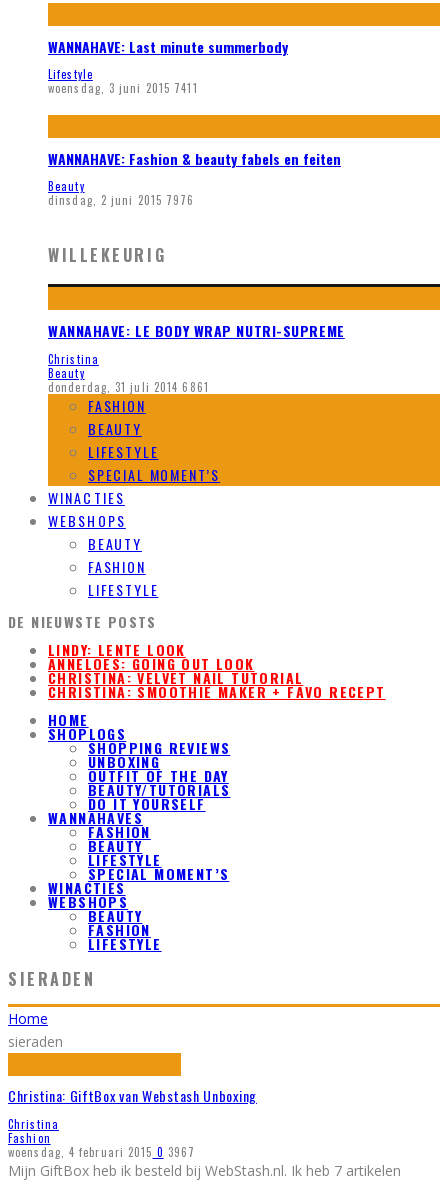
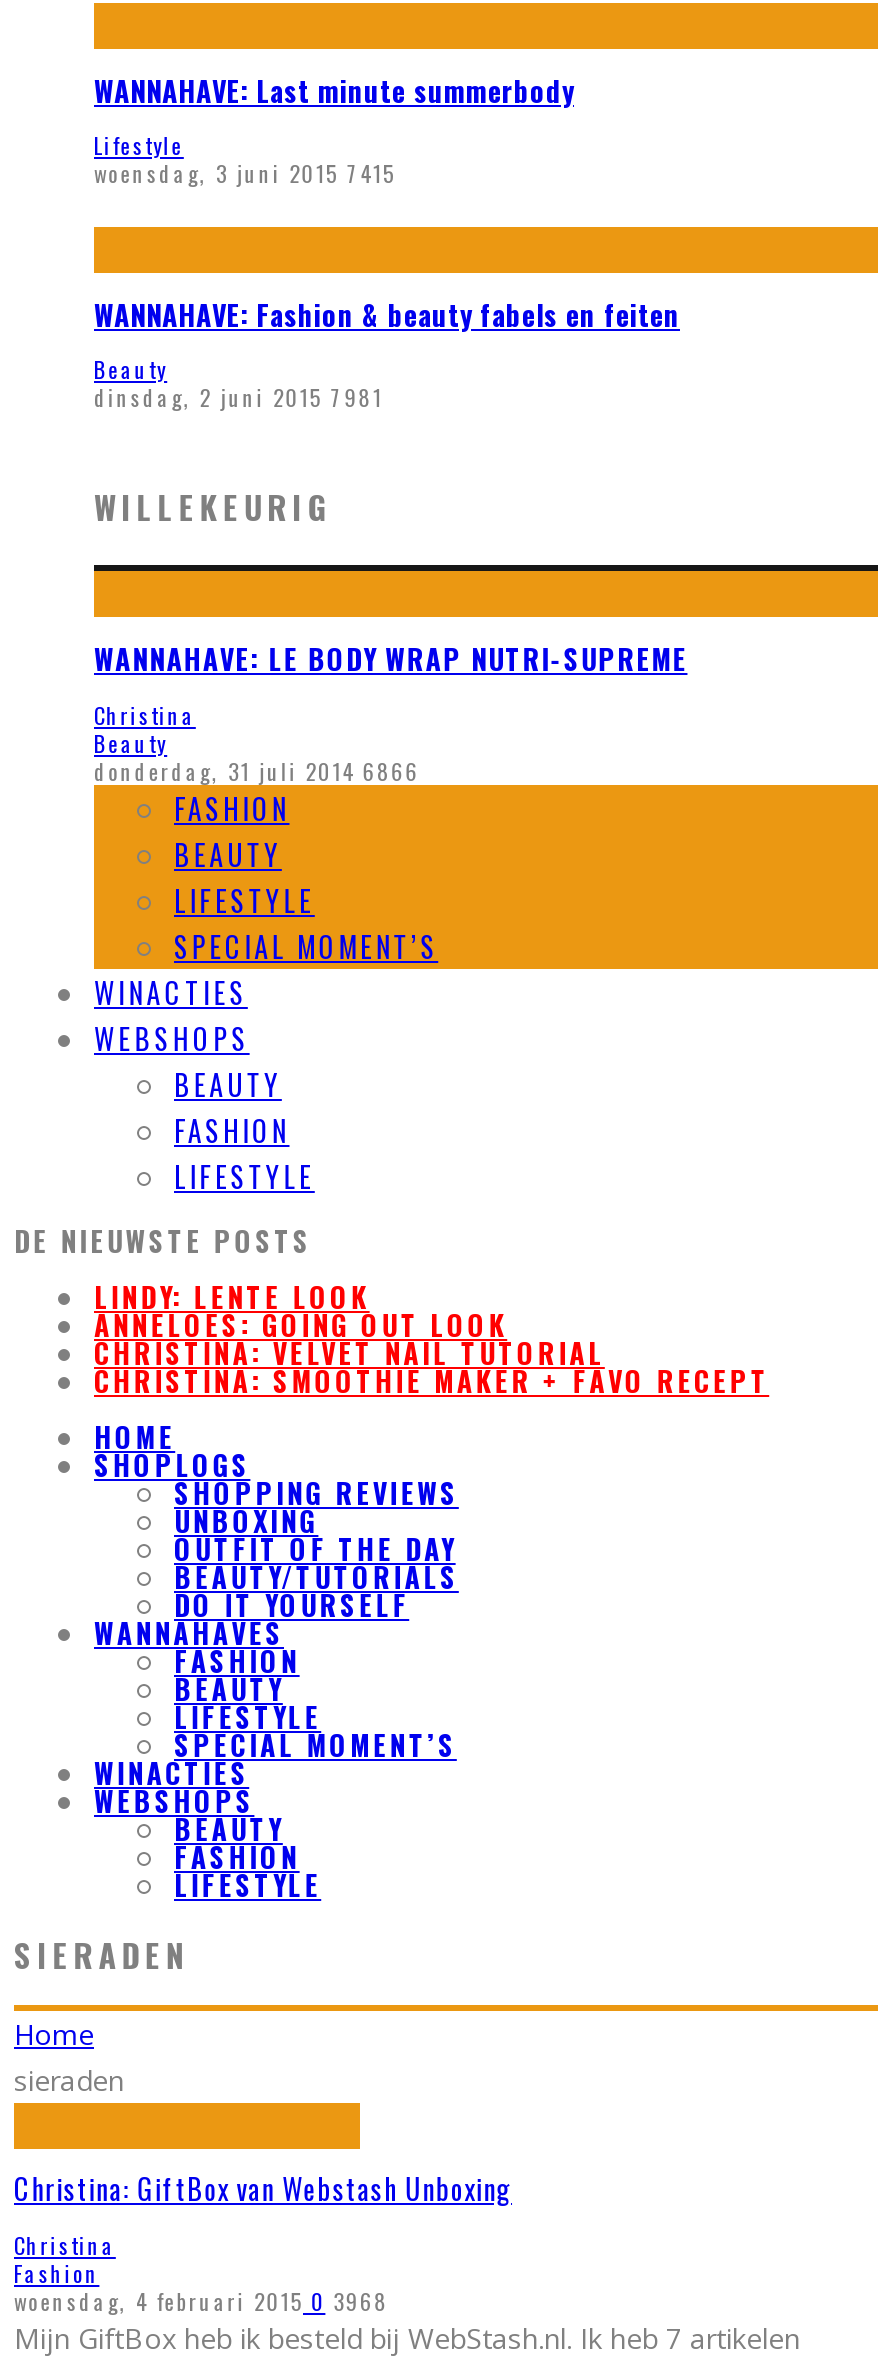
[48,80,198,96] woensdag, 3 juni 2015 7411 -> [94,157,395,189] woensdag, 3 juni 2015 7415
[48,192,194,208] dinsdag, 2 juni 2015 7976 -> [94,382,383,414] dinsdag, 2 juni 2015 7981
[48,379,209,395] donderdag, 31 juli 2014 6861 -> [94,755,420,787] donderdag, 31 juli 2014 6866
[8,1144,195,1160] woensdag, 4 februari 2015 0 3967 -> [14,2285,388,2317] woensdag, 4 februari 2015 0 3968

